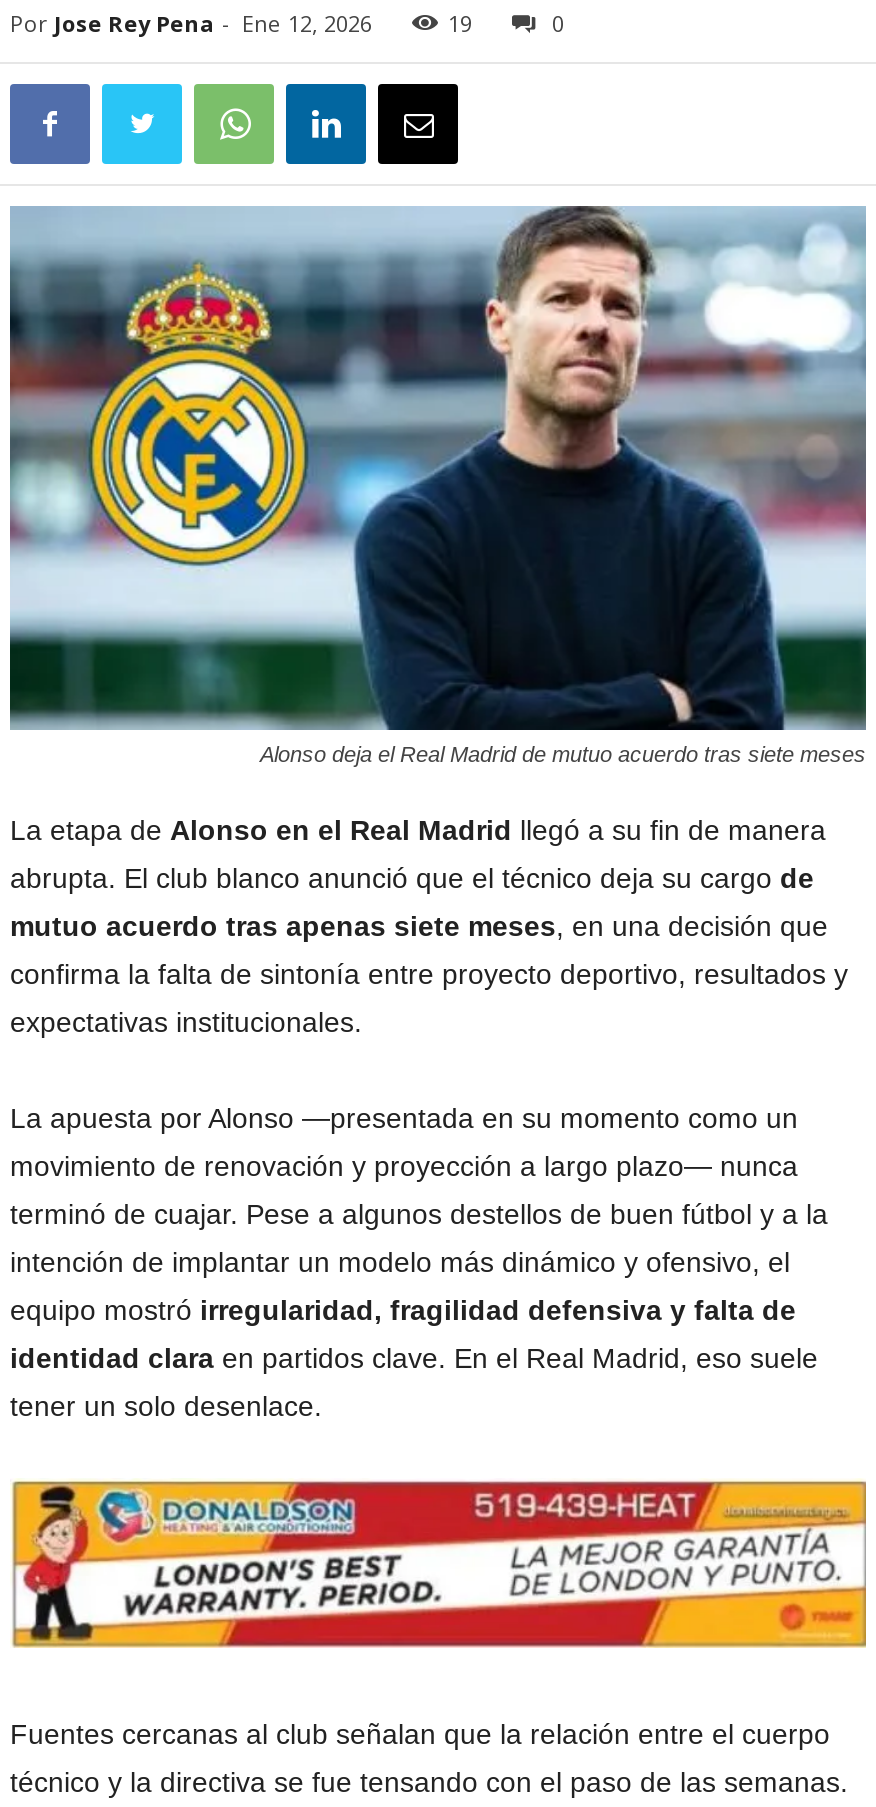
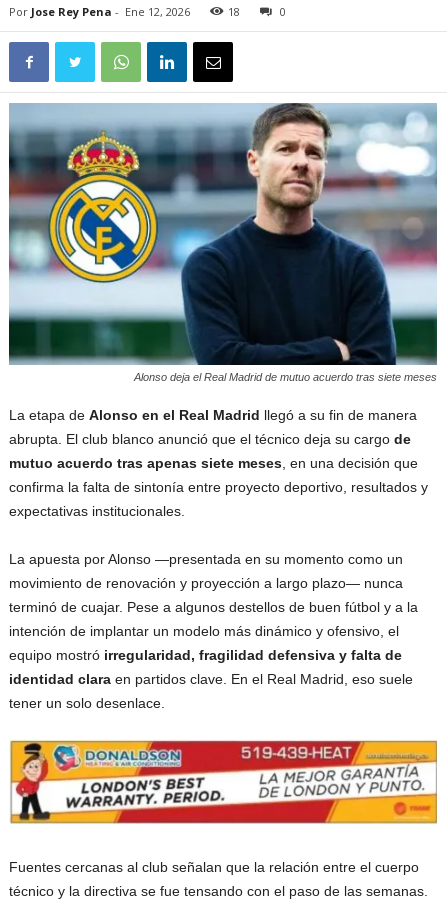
[448,8,472,38] 19 -> [228,4,240,19] 18

